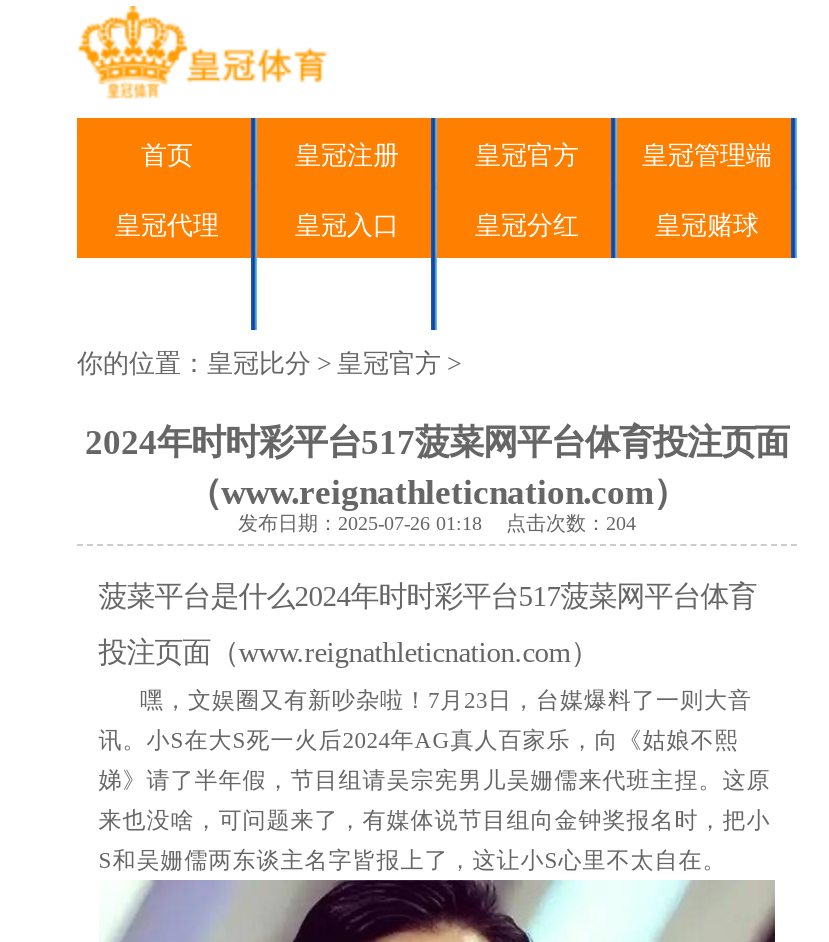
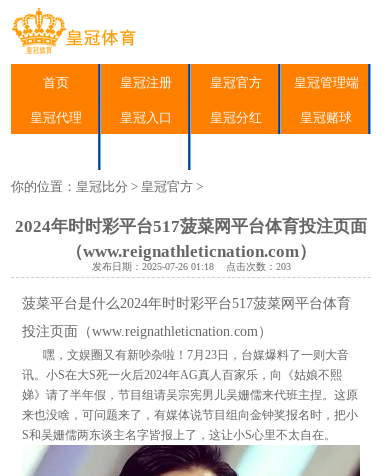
[238,512,636,534] 发布日期：2025-07-26 01:18 点击次数：204 -> [91,261,290,272] 发布日期：2025-07-26 01:18 点击次数：203

